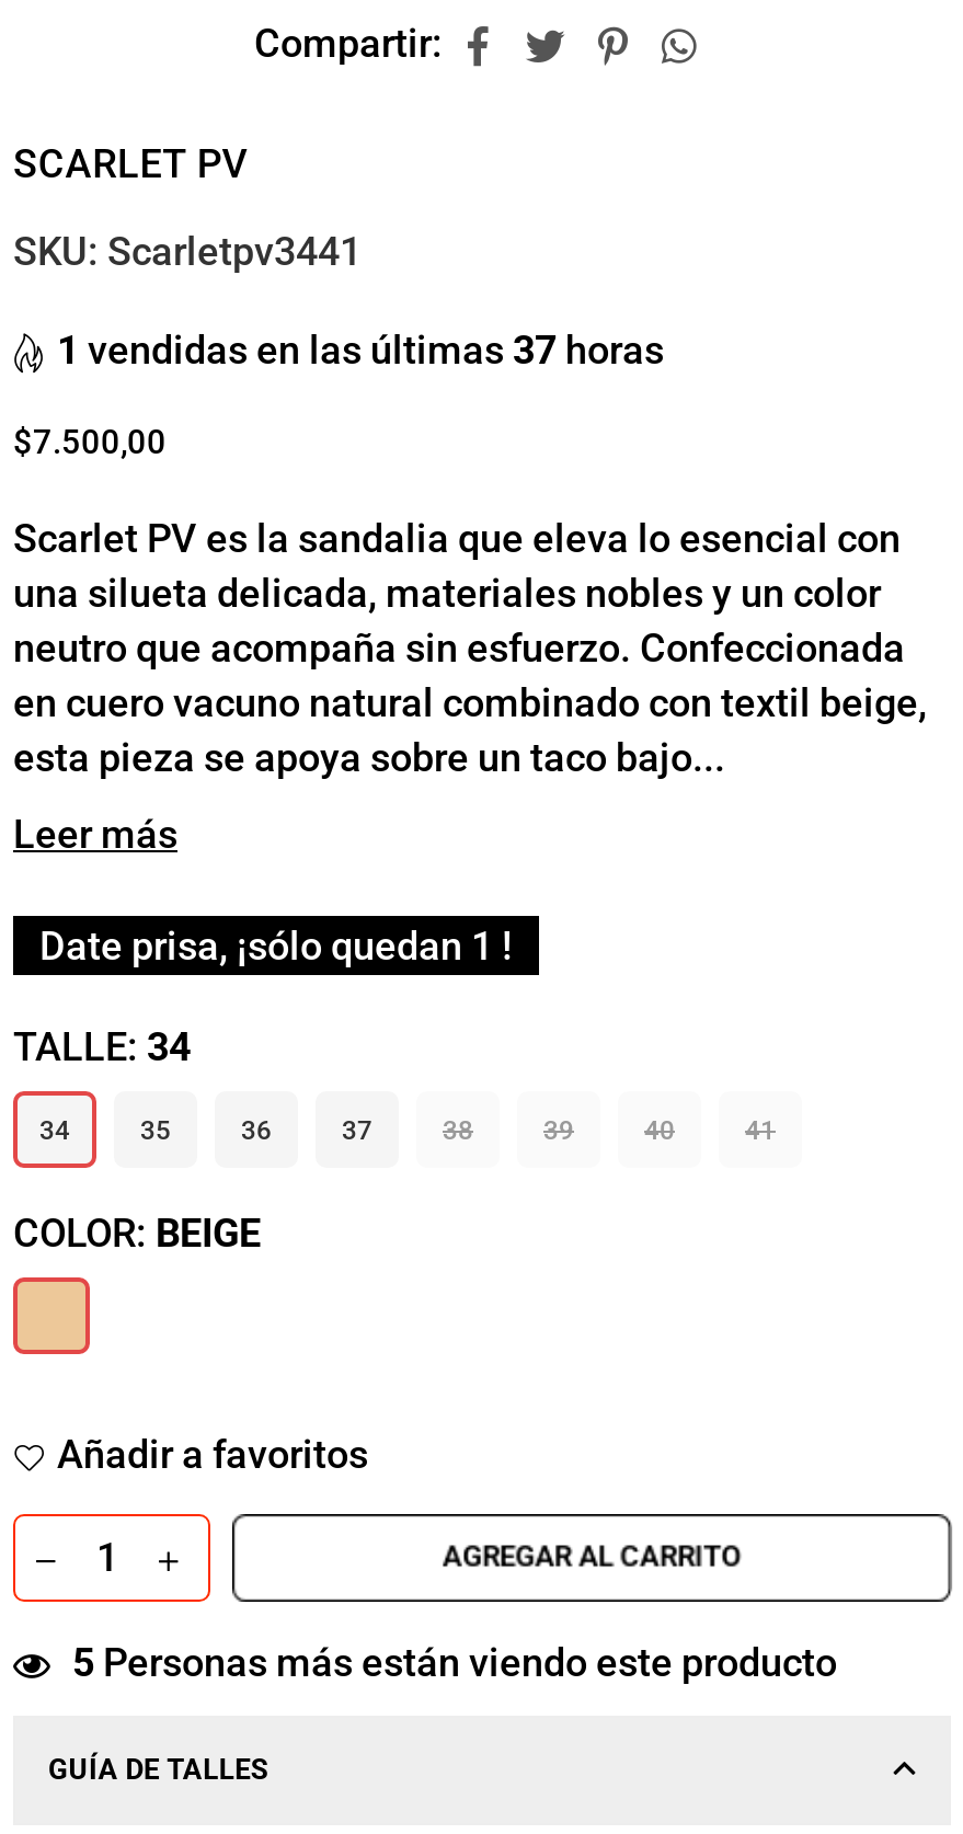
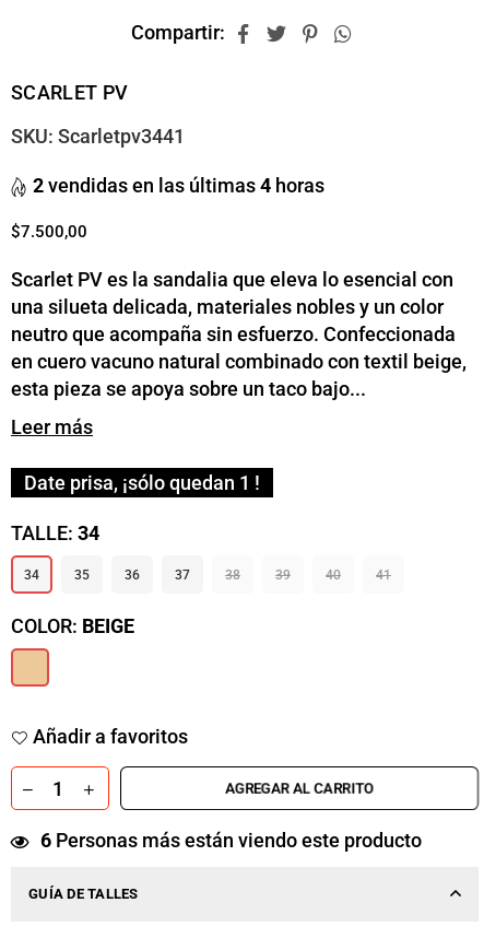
[57,326,664,372] 1 vendidas en las últimas 37 horas -> [33,174,324,197] 2 vendidas en las últimas 4 horas
[72,1638,837,1684] 5 Personas más están viendo este producto -> [40,829,422,852] 6 Personas más están viendo este producto

